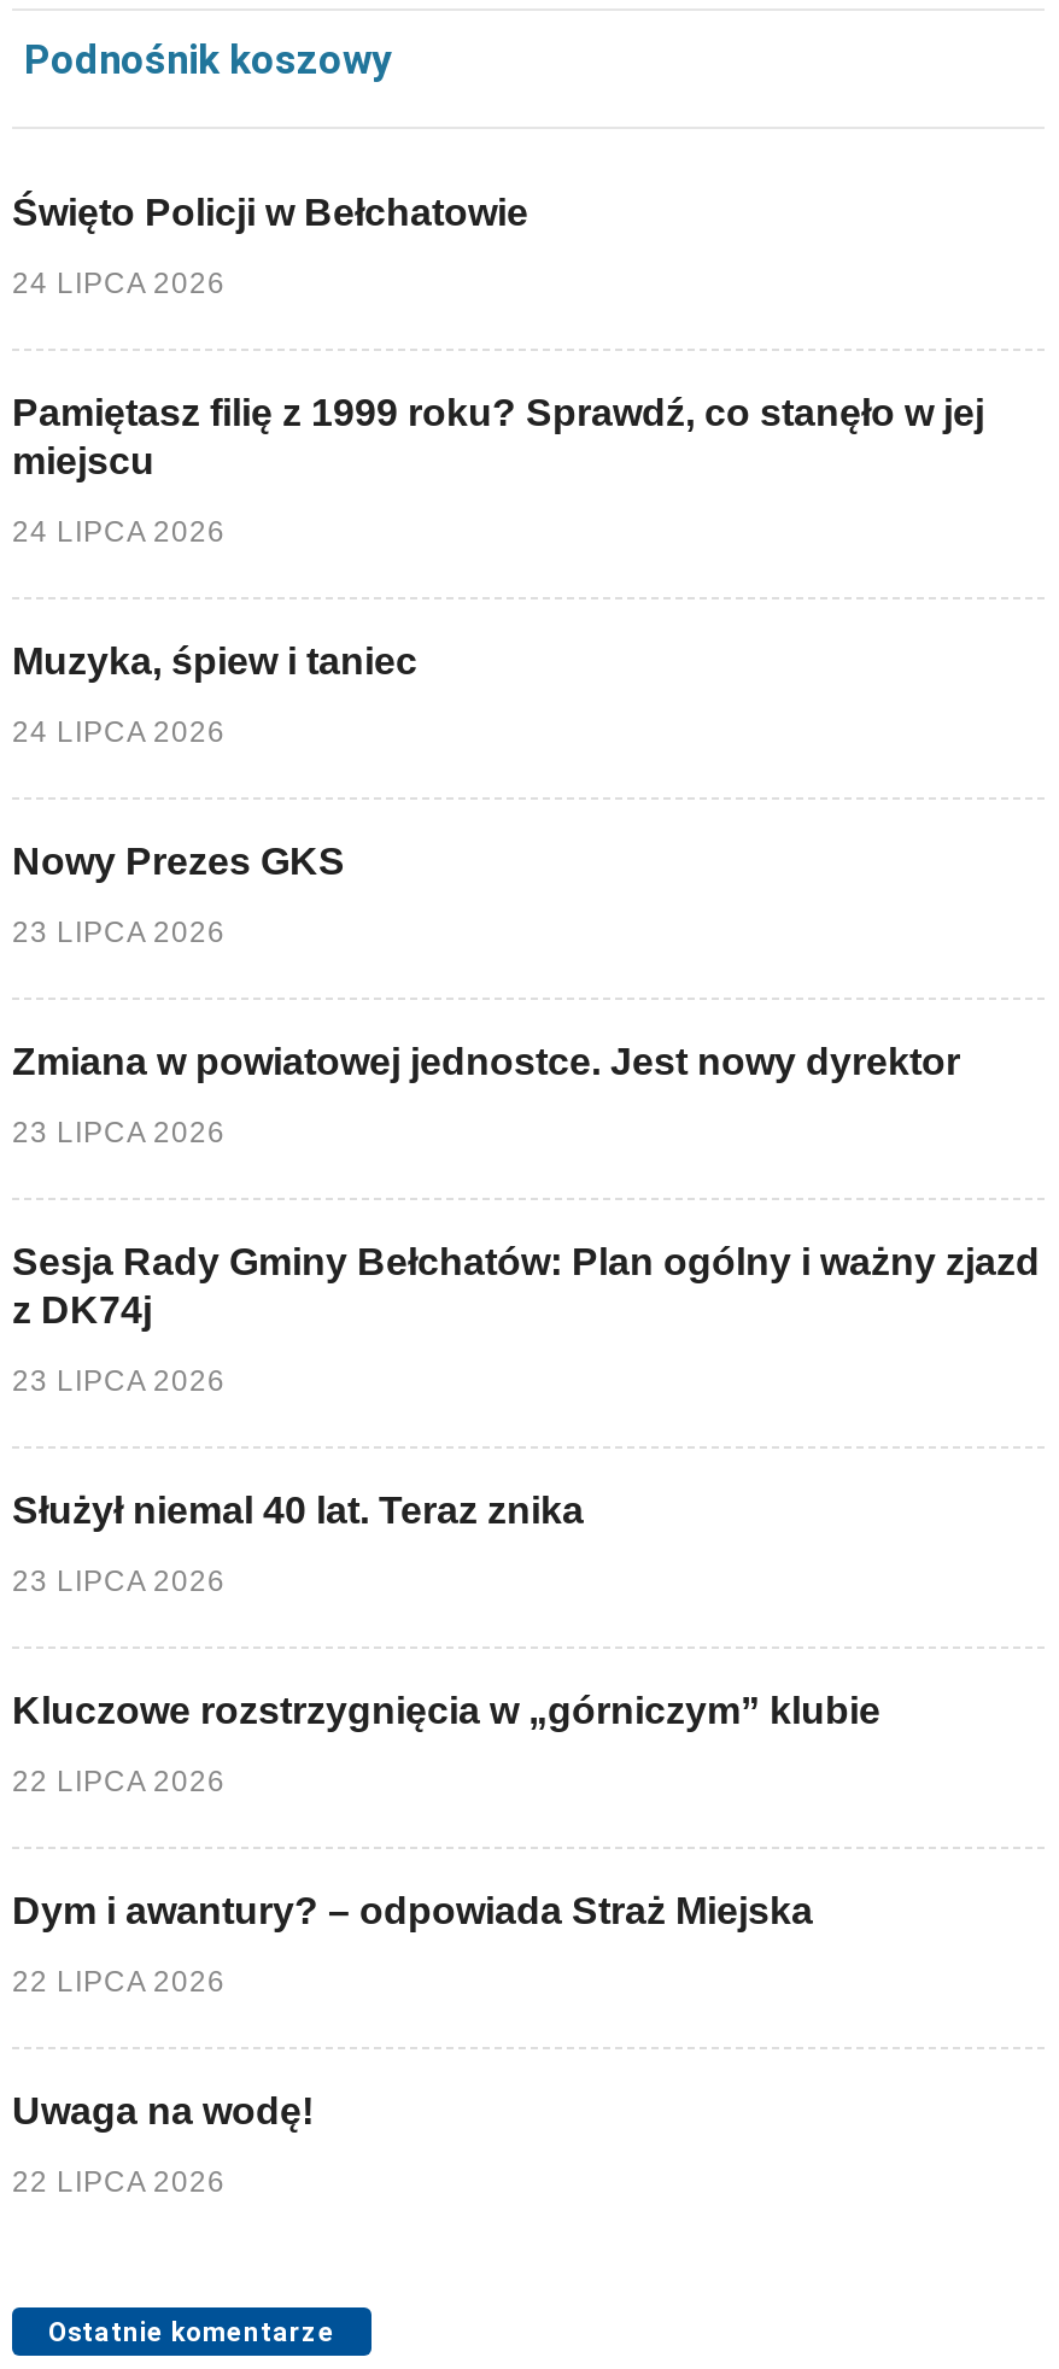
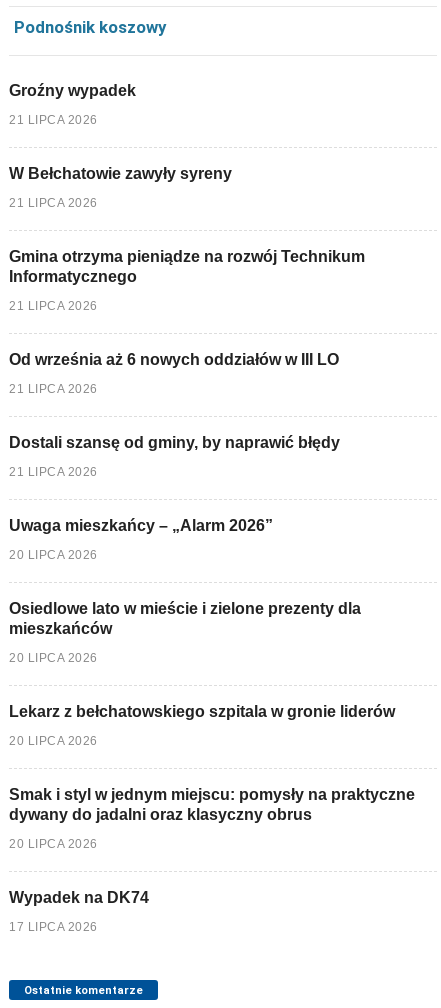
[12,191,528,232] Święto Policji w Bełchatowie -> [9,82,136,99] Groźny wypadek
[12,266,226,300] 24 LIPCA 2026 -> [9,113,97,127] 21 LIPCA 2026
[12,391,984,481] Pamiętasz filię z 1999 roku? Sprawdź, co stanęło w jej | miejscu -> [9,165,232,182] W Bełchatowie zawyły syreny
[12,514,226,548] 24 LIPCA 2026 -> [9,196,97,210] 21 LIPCA 2026
[12,640,417,681] Muzyka, śpiew i taniec -> [9,248,365,285] Gmina otrzyma pieniądze na rozwój Technikum | Informatycznego
[12,715,226,748] 24 LIPCA 2026 -> [9,299,97,313] 21 LIPCA 2026
[12,840,345,881] Nowy Prezes GKS -> [9,351,339,368] Od września aż 6 nowych oddziałów w III LO
[12,915,226,949] 23 LIPCA 2026 -> [9,382,97,396] 21 LIPCA 2026
[12,1040,960,1081] Zmiana w powiatowej jednostce. Jest nowy dyrektor -> [9,434,340,451] Dostali szansę od gminy, by naprawić błędy
[12,1115,226,1149] 23 LIPCA 2026 -> [9,465,97,479] 21 LIPCA 2026
[12,1240,1040,1330] Sesja Rady Gminy Bełchatów: Plan ogólny i ważny zjazd | z DK74j -> [9,517,273,534] Uwaga mieszkańcy – „Alarm 2026”
[12,1364,226,1397] 23 LIPCA 2026 -> [9,548,97,562] 20 LIPCA 2026
[12,1489,584,1530] Służył niemal 40 lat. Teraz znika -> [9,600,361,637] Osiedlowe lato w mieście i zielone prezenty dla | mieszkańców
[12,1564,226,1598] 23 LIPCA 2026 -> [9,651,97,665] 20 LIPCA 2026
[12,1689,880,1730] Kluczowe rozstrzygnięcia w „górniczym” klubie -> [9,703,395,720] Lekarz z bełchatowskiego szpitala w gronie liderów
[12,1764,226,1798] 22 LIPCA 2026 -> [9,734,97,748] 20 LIPCA 2026
[12,1889,813,1930] Dym i awantury? – odpowiada Straż Miejska -> [9,786,415,823] Smak i styl w jednym miejscu: pomysły na praktyczne | dywany do jadalni oraz klasyczny obrus
[12,1964,226,1998] 22 LIPCA 2026 -> [9,837,97,851] 20 LIPCA 2026
[12,2090,314,2131] Uwaga na wodę! -> [9,889,149,906] Wypadek na DK74
[12,2164,226,2198] 22 LIPCA 2026 -> [9,920,97,934] 17 LIPCA 2026

